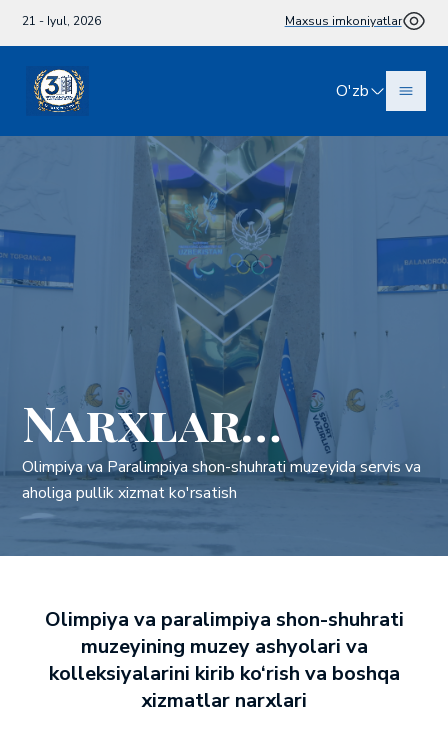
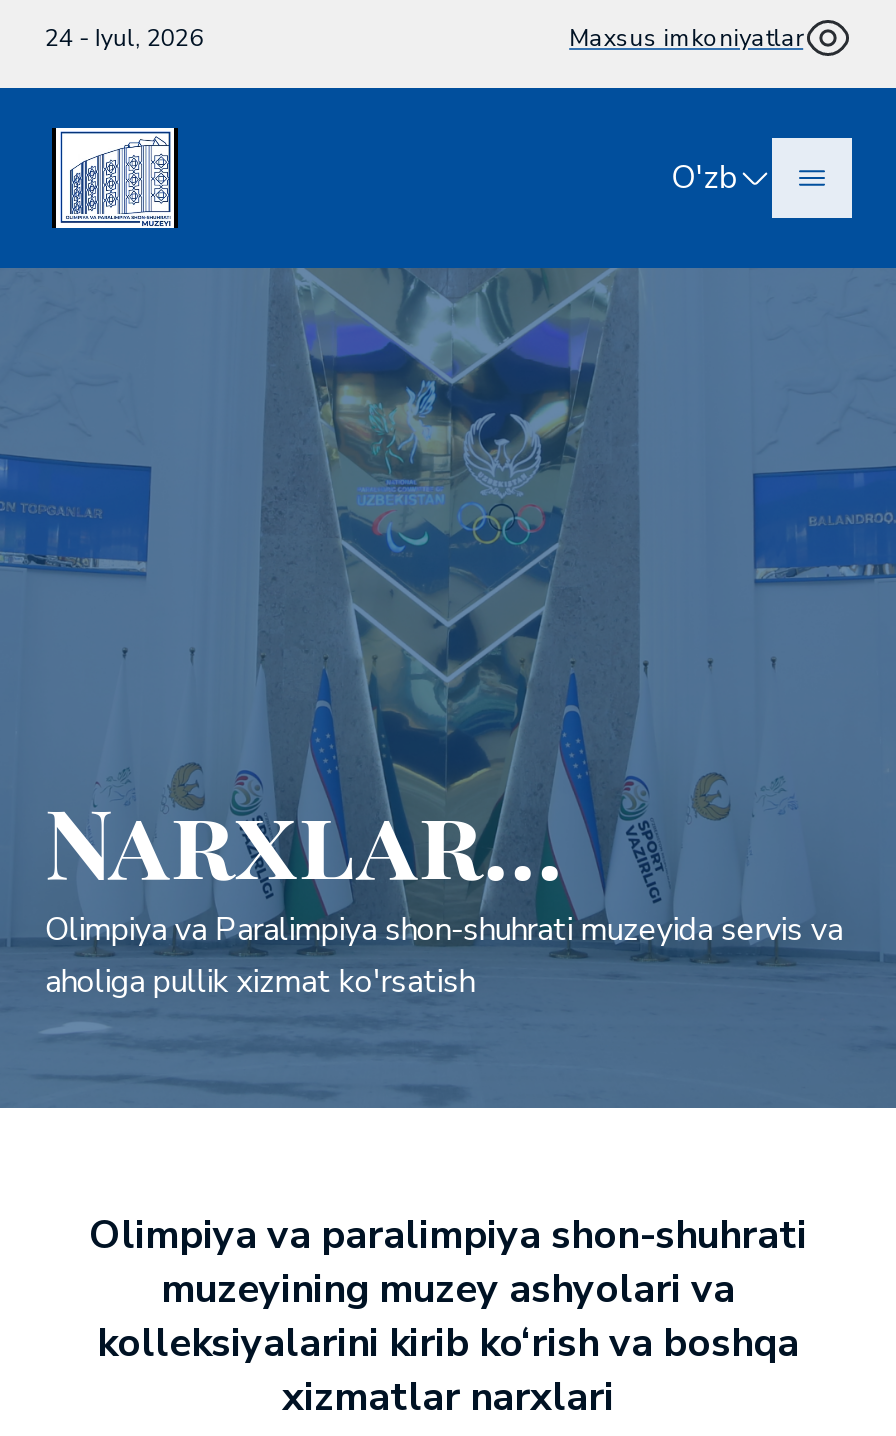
[22,13,101,29] 21 - Iyul, 2026 -> [45,22,203,54] 24 - Iyul, 2026
[26,66,89,116] [image] -> [50,126,180,230] [image]

